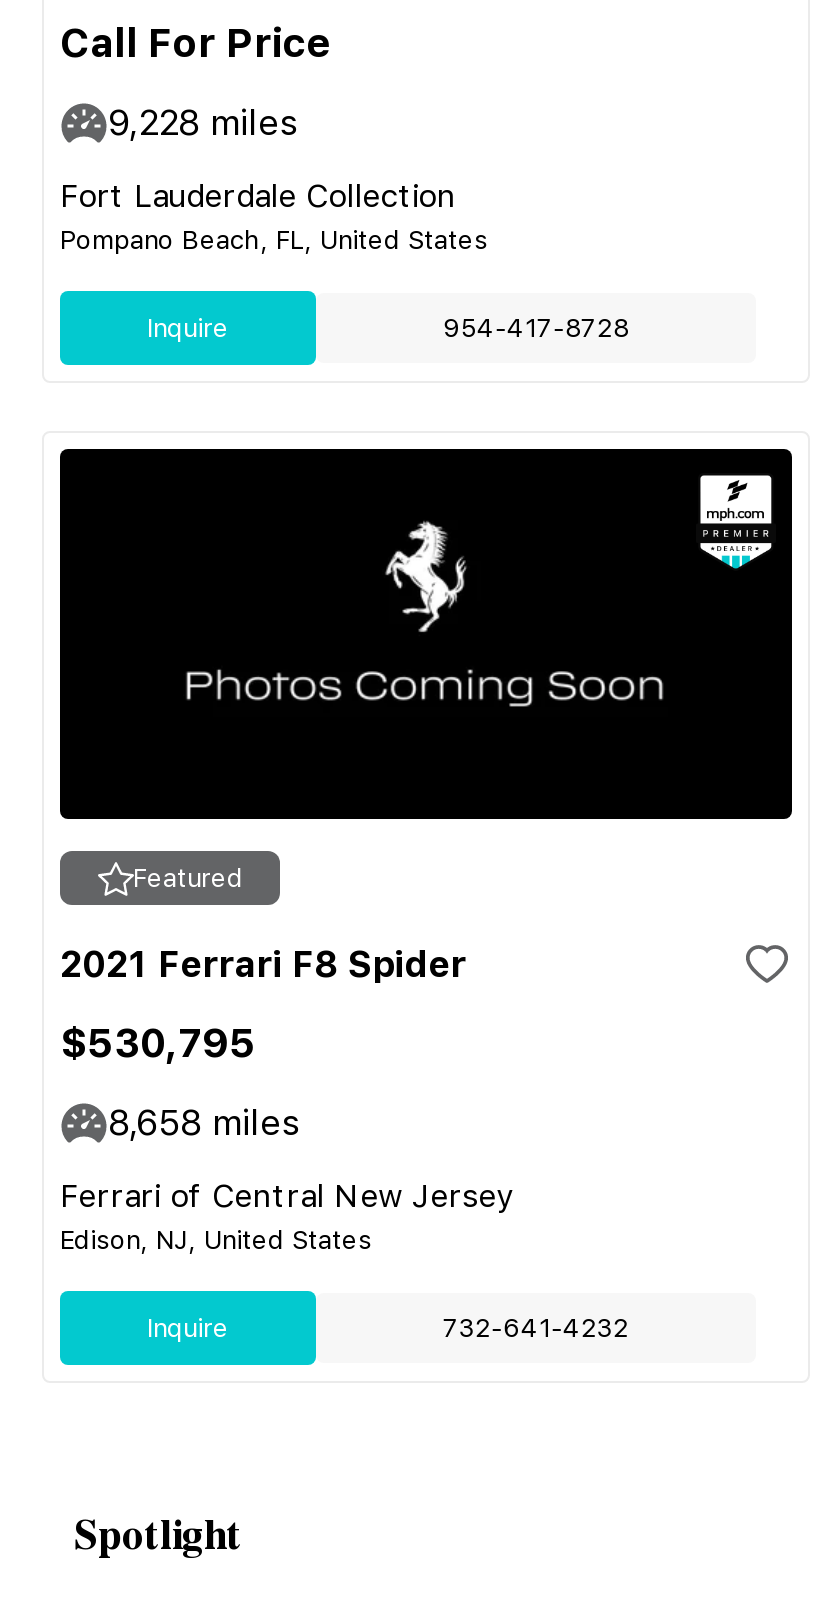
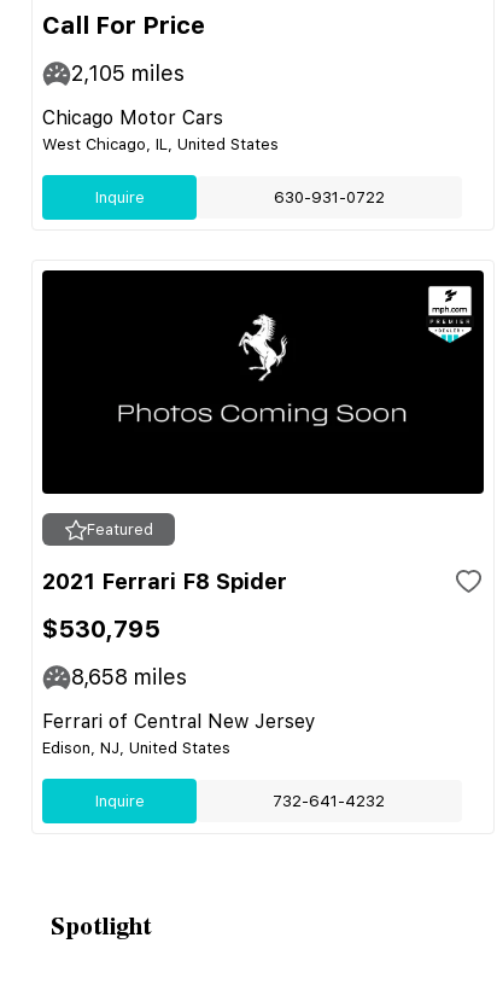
[108,101,298,143] 9,228 miles -> [71,60,185,86] 2,105 miles
[60,177,488,255] Fort Lauderdale Collection | Pompano Beach, FL, United States -> [42,106,279,153] Chicago Motor Cars | West Chicago, IL, United States
[443,313,629,343] 954-417-8728 -> [274,188,385,206] 630-931-0722

